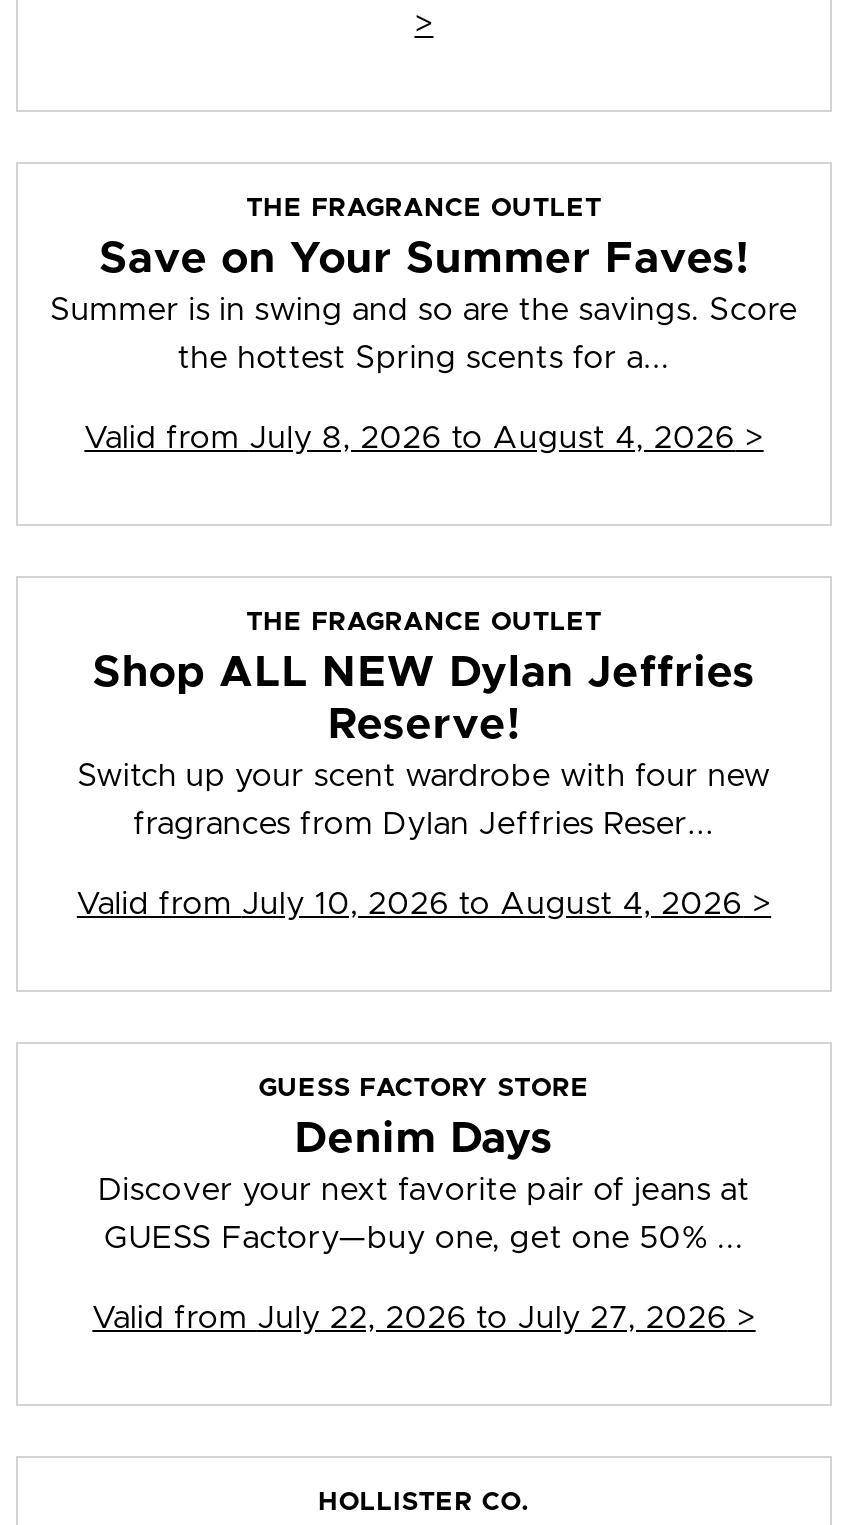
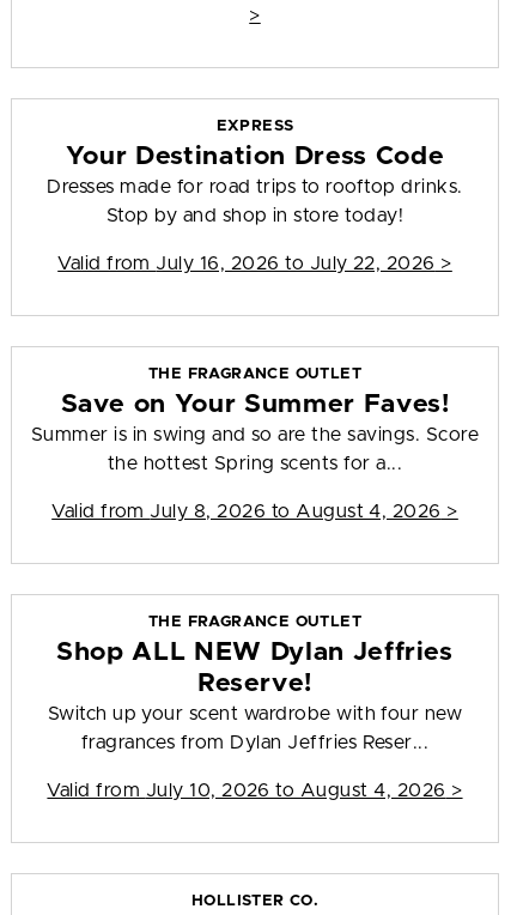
none -> [47,119,463,273] EXPRESS | Your Destination Dress Code | Dresses made for road trips to rooftop drinks. | Stop by and shop in store today! | Valid from July 16, 2026 to July 22, 2026 >
moved [50,196,798,920] -> [31,367,479,800]: THE FRAGRANCE OUTLET | Save on Your Summer Faves! | Summer is in swing and so are the savings. Score | ... | fragrances from Dylan Jeffries Reser... | Valid from July 10, 2026 to August 4, 2026 >
[92,1076,756,1334] GUESS FACTORY STORE | Denim Days | Discover your next favorite pair of jeans at | GUESS Factory—buy one, get one 50% ... | Valid from July 22, 2026 to July 27, 2026 > -> none

